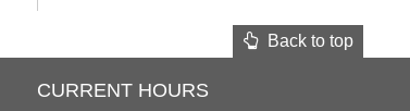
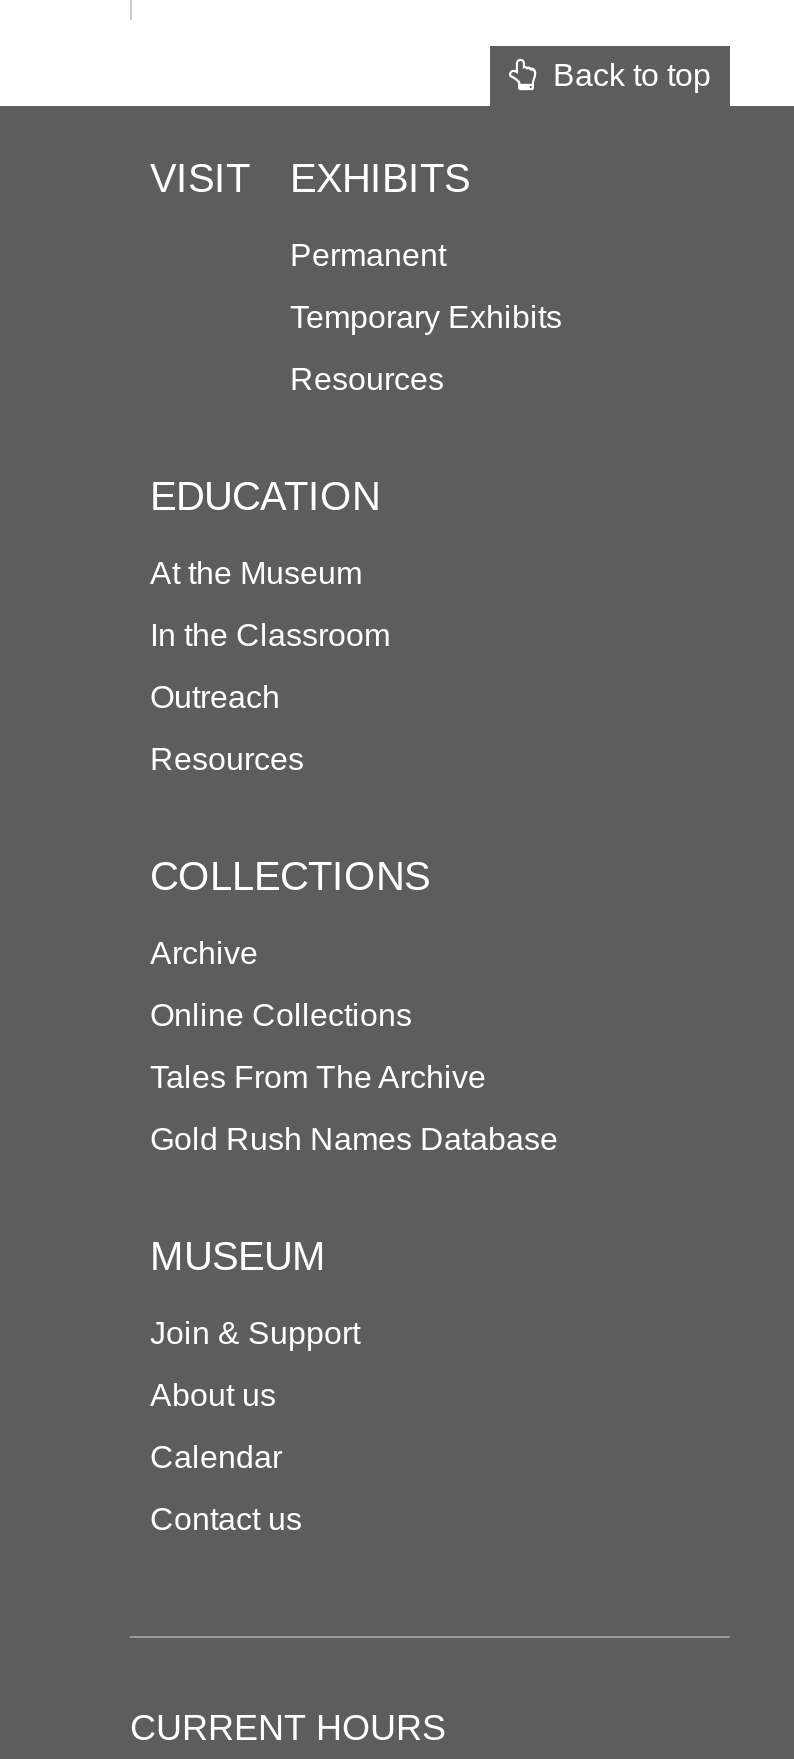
none -> [150,155,562,1535] VISIT | EXHIBITS | Permanent | Temporary Exhibits | Resources | EDUCATION | At the Museum | In the Classroom | Outreach | Resources | COLLECTIONS | Archive | Online Collections | Tales From The Archive | Gold Rush Names Database | MUSEUM | Join & Support | About us | Calendar | Contact us

